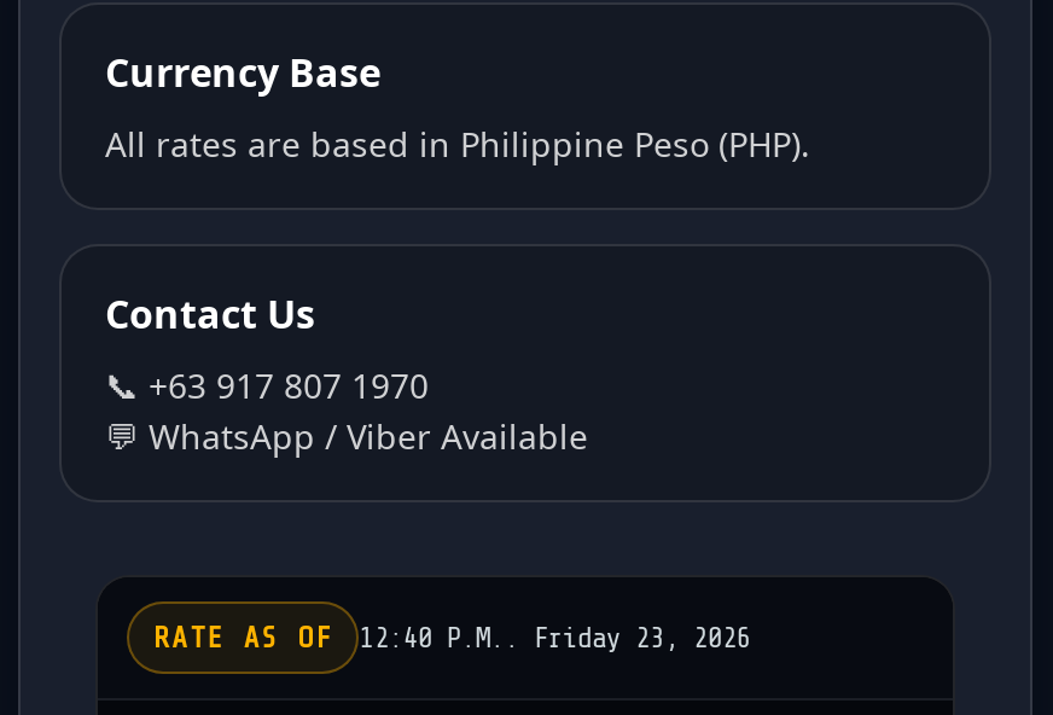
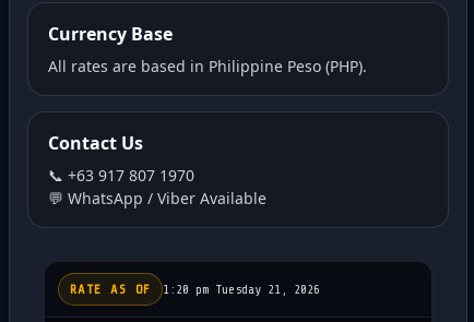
[153,621,751,655] RATE AS OF 12:40 P.M.. Friday 23, 2026 -> [70,282,320,297] RATE AS OF 1:20 pm Tuesday 21, 2026

